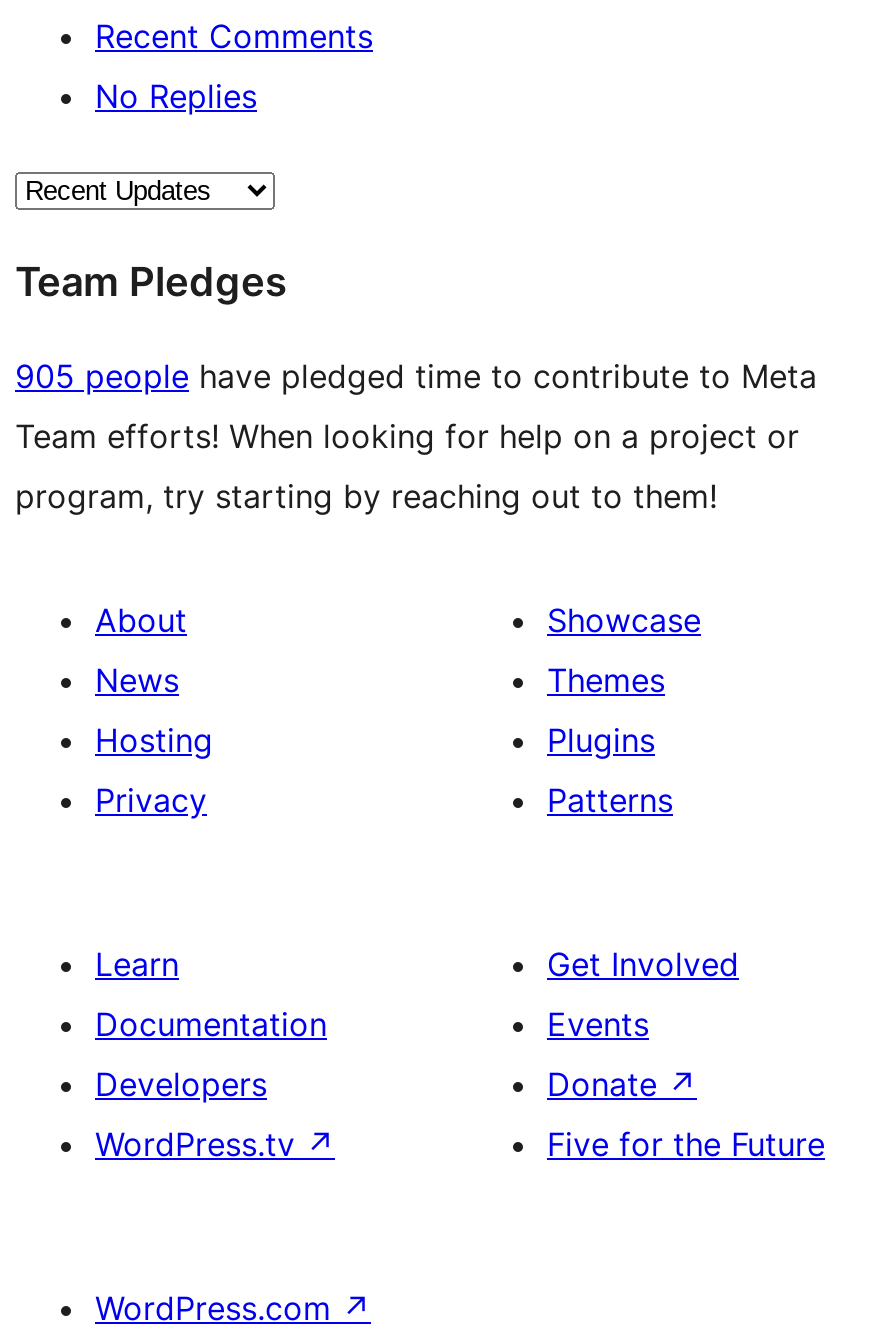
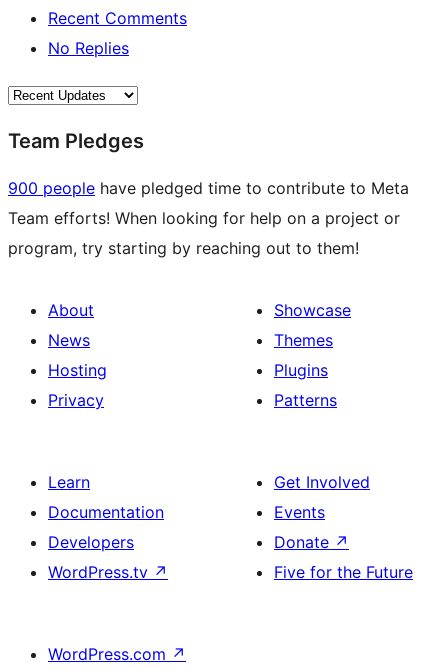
[15,356,817,396] 905 people have pledged time to contribute to Meta -> [8,178,409,198] 900 people have pledged time to contribute to Meta

